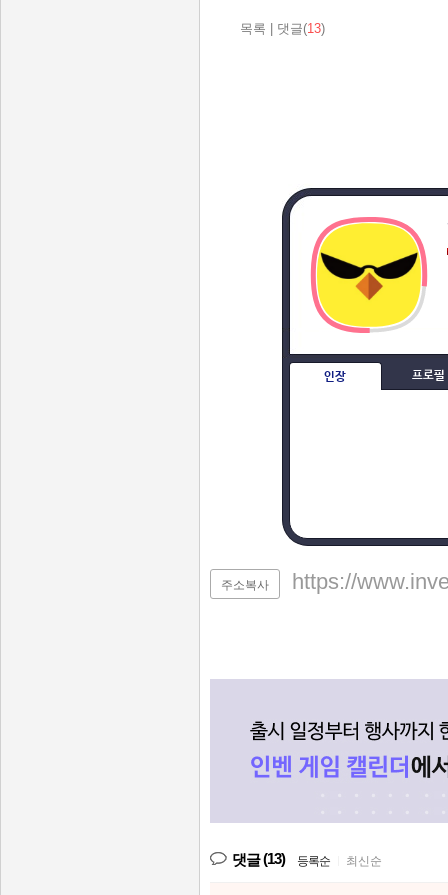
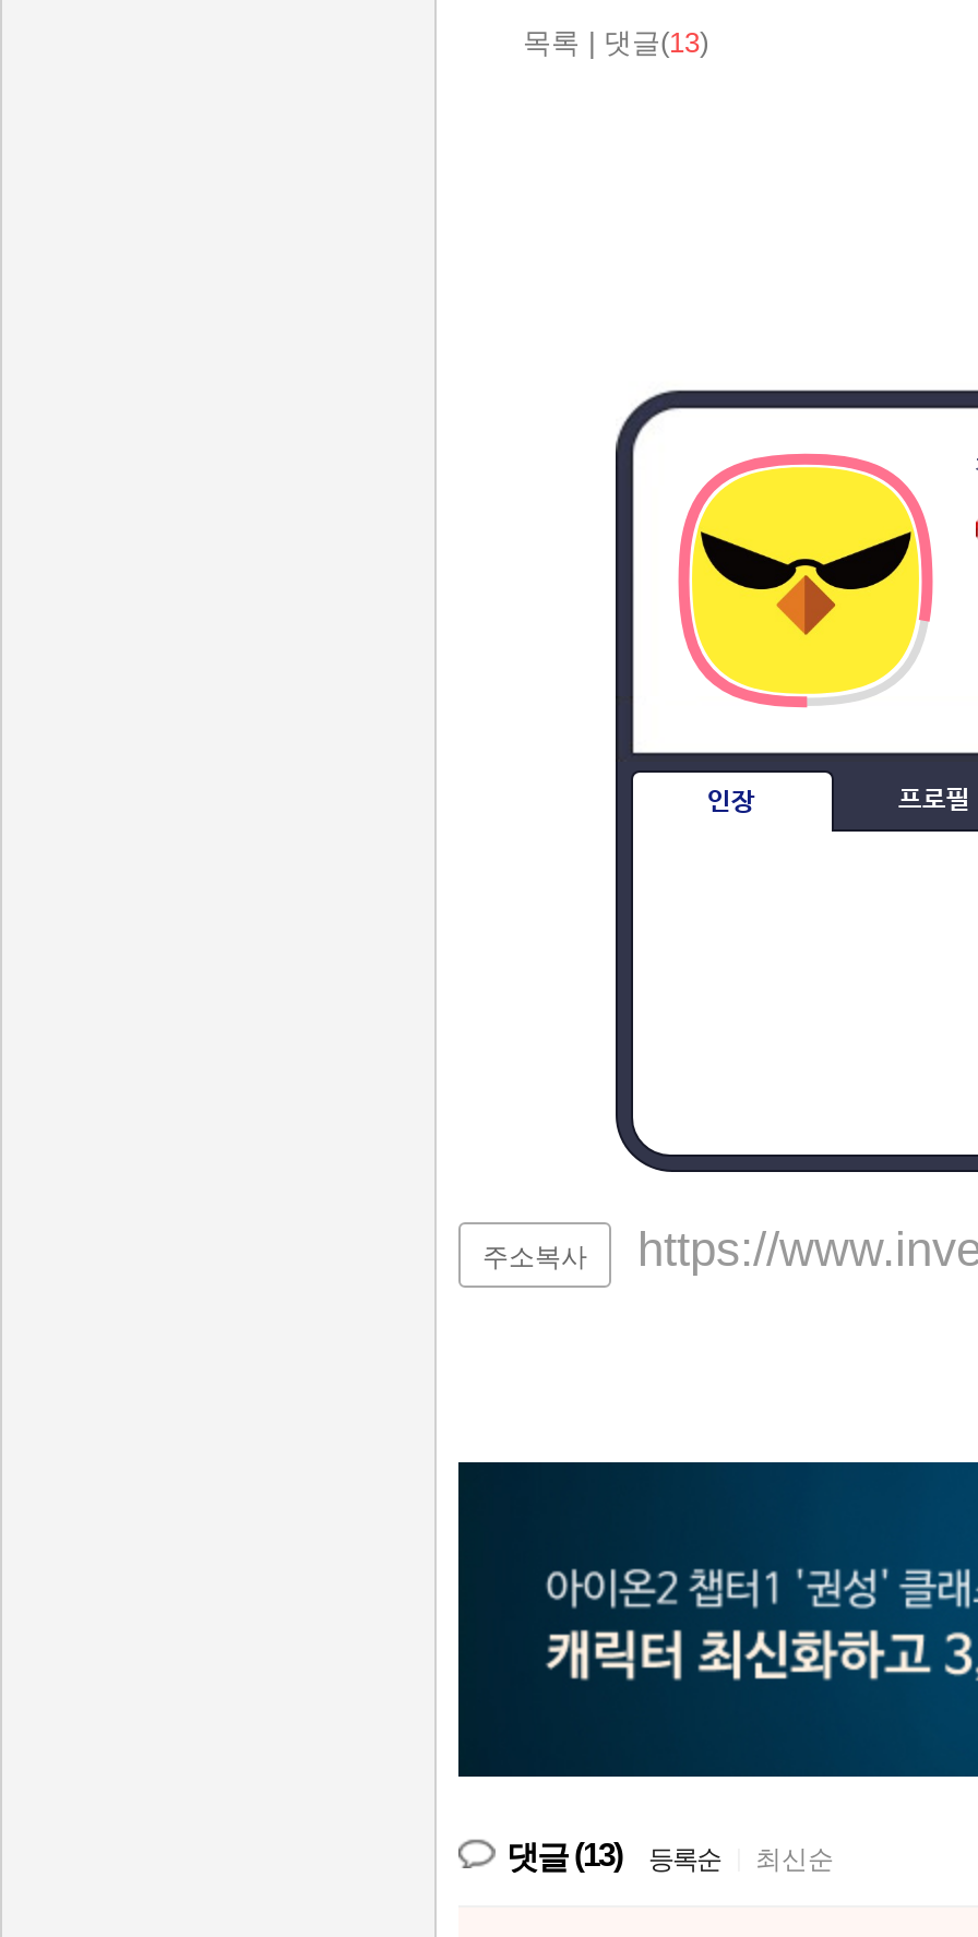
[210,679,445,823] [image] -> [456,1460,971,1779] [image]

